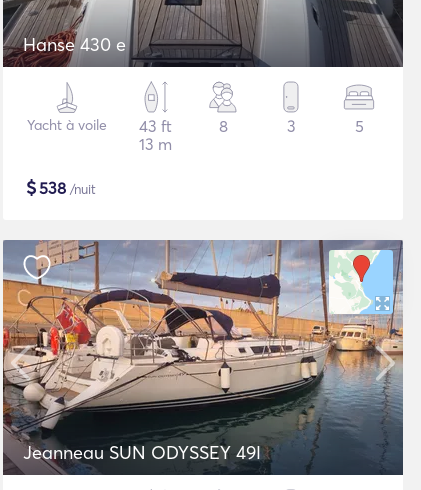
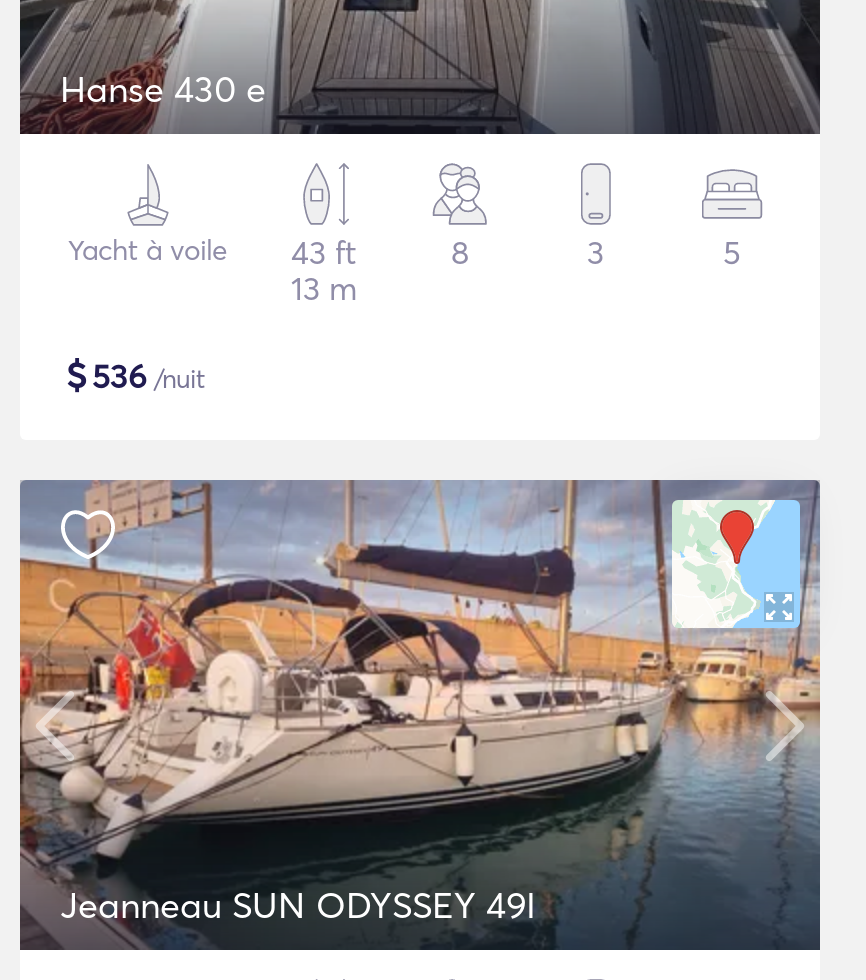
[26,176,96,199] $538 /nuit -> [66,352,206,398] $536 /nuit

